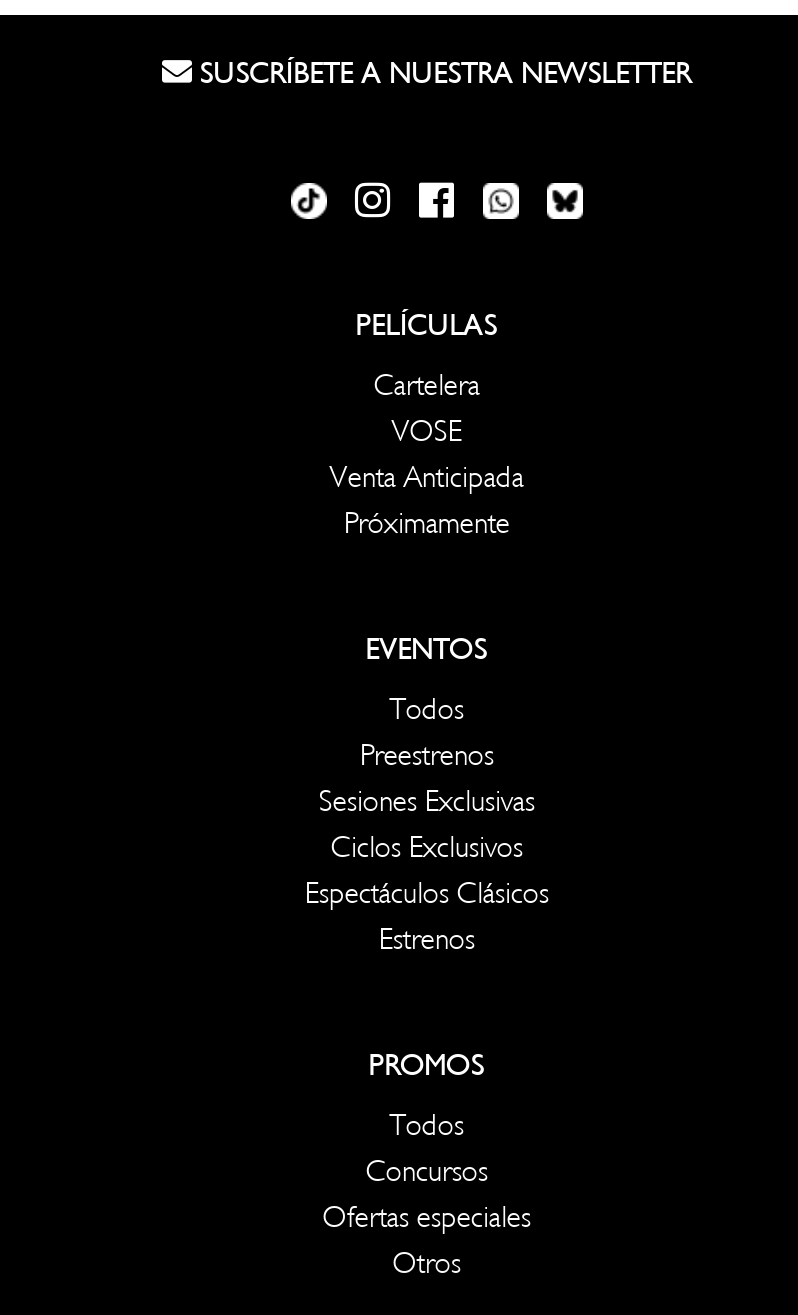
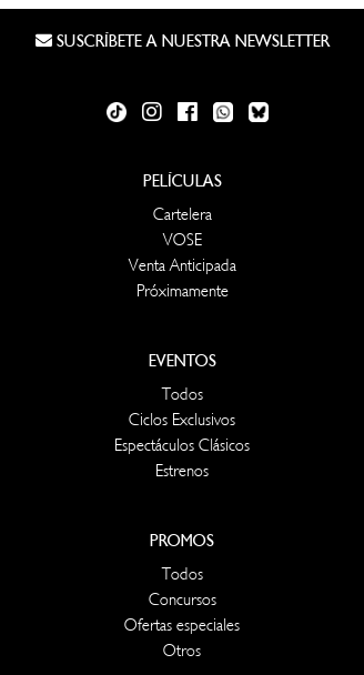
[319,737,535,821] Preestrenos | Sesiones Exclusivas -> none

